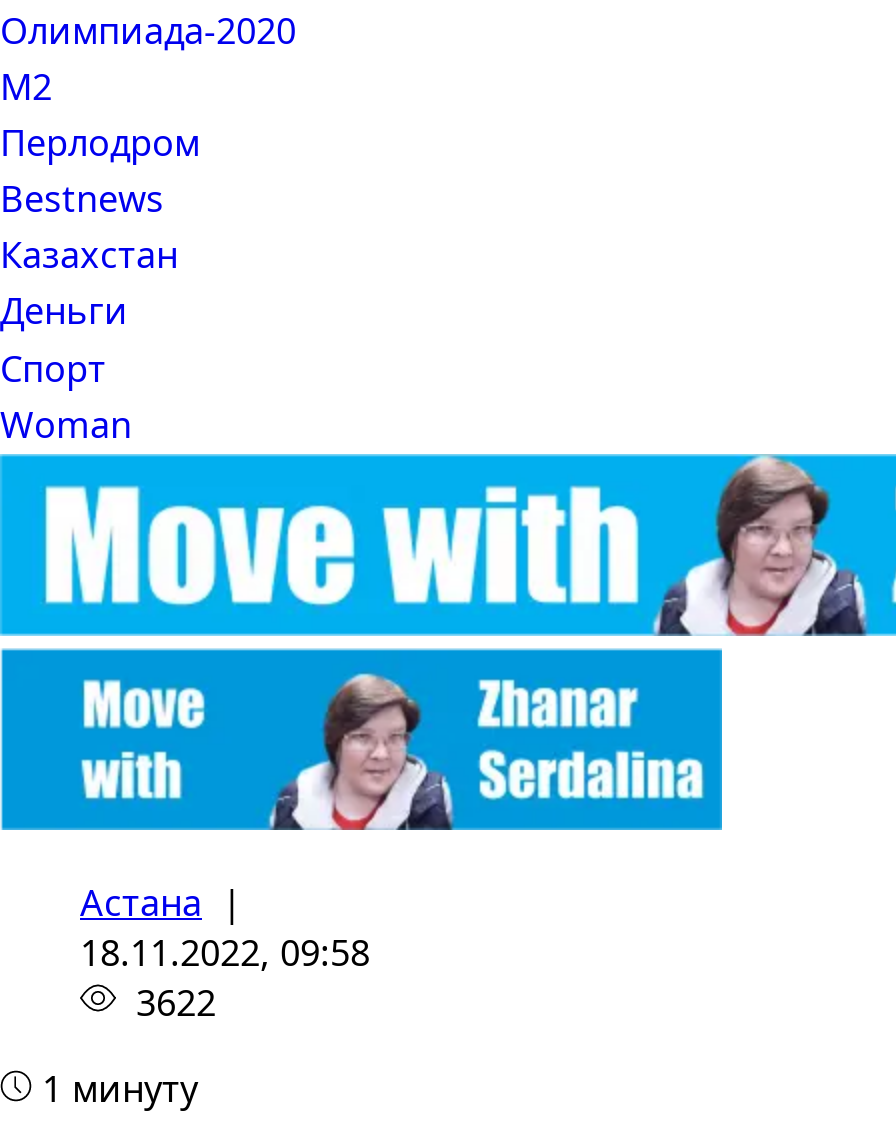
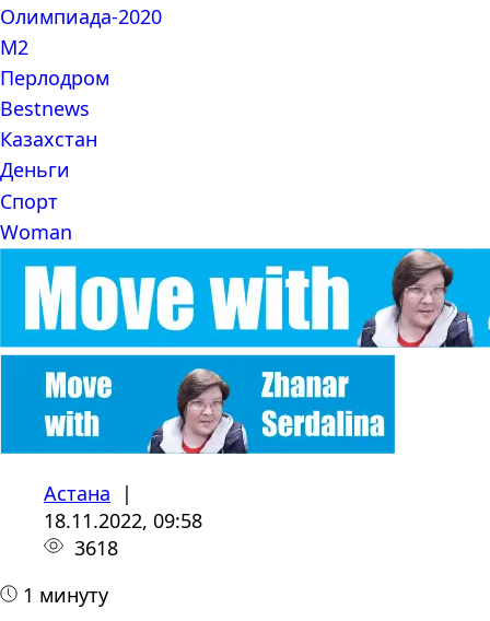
[136,978,216,1026] 3622 -> [74,534,118,561] 3618

